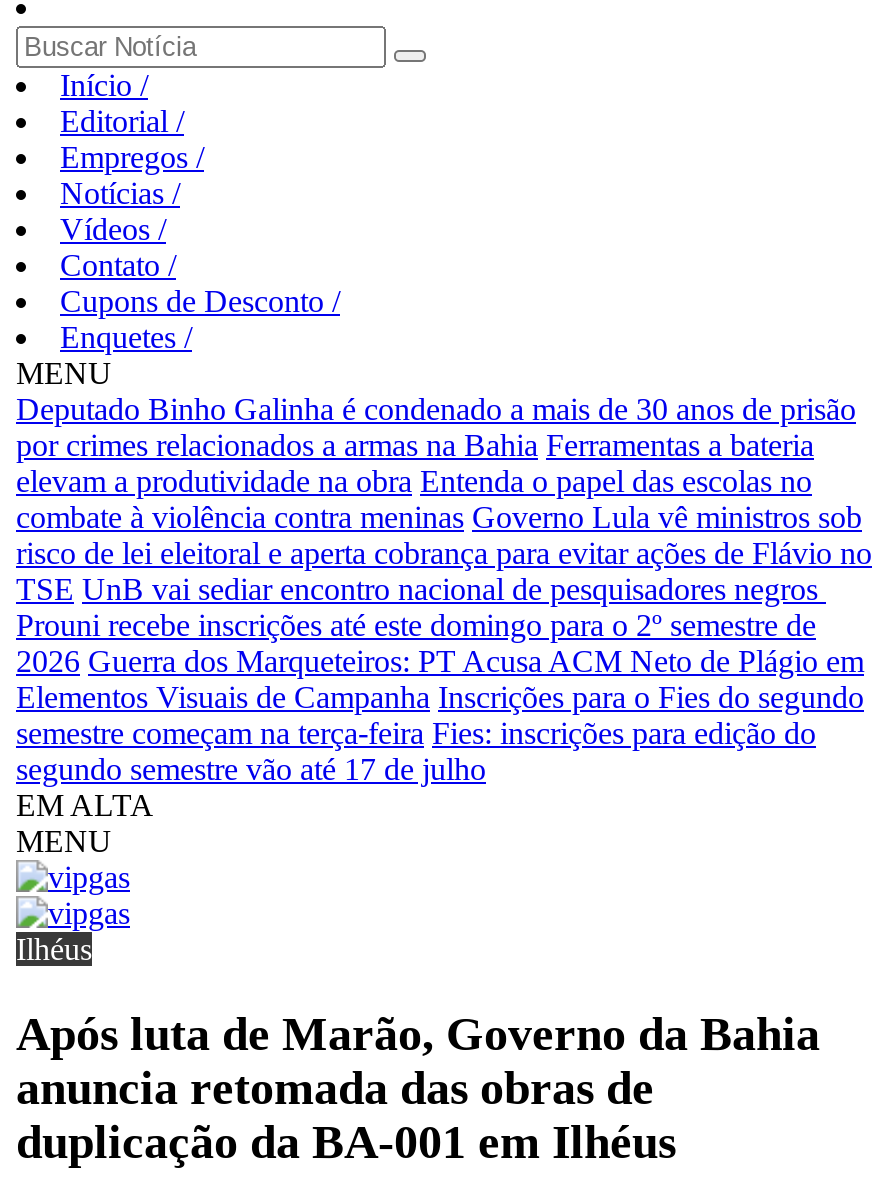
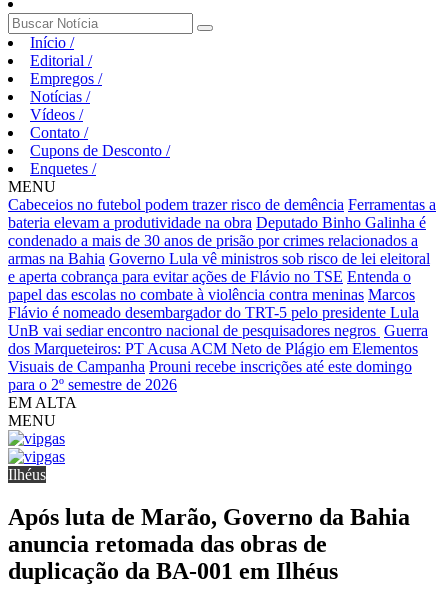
[16,392,872,786] Deputado Binho Galinha é condenado a mais de 30 anos de prisão | por crimes relacionados a armas na Bahia Ferramentas a bateria | elevam a produtividade na obra Entenda o papel das escolas no | combate à violência contra meninas Governo Lula vê ministros sob | risco de lei eleitoral e aperta cobrança para evitar ações de Flávio no | TSE UnB vai sediar encontro nacional de pesquisadores negros | Prouni recebe inscrições até este domingo para o 2º semestre de | 2026 Guerra dos Marqueteiros: PT Acusa ACM Neto de Plágio em | Elementos Visuais de Campanha Inscrições para o Fies do segundo | semestre começam na terça-feira Fies: inscrições para edição do | segundo semestre vão até 17 de julho -> [8,196,436,393] Cabeceios no futebol podem trazer risco de demência Ferramentas a | bateria elevam a produtividade na obra Deputado Binho Galinha é | condenado a mais de 30 anos de prisão por crimes relacionados a | armas na Bahia Governo Lula vê ministros sob risco de lei eleitoral | e aperta cobrança para evitar ações de Flávio no TSE Entenda o | papel das escolas no combate à violência contra meninas Marcos | Flávio é nomeado desembargador do TRT-5 pelo presidente Lula | UnB vai sediar encontro nacional de pesquisadores negros Guerra | dos Marqueteiros: PT Acusa ACM Neto de Plágio em Elementos | Visuais de Campanha Prouni recebe inscrições até este domingo | para o 2º semestre de 2026

